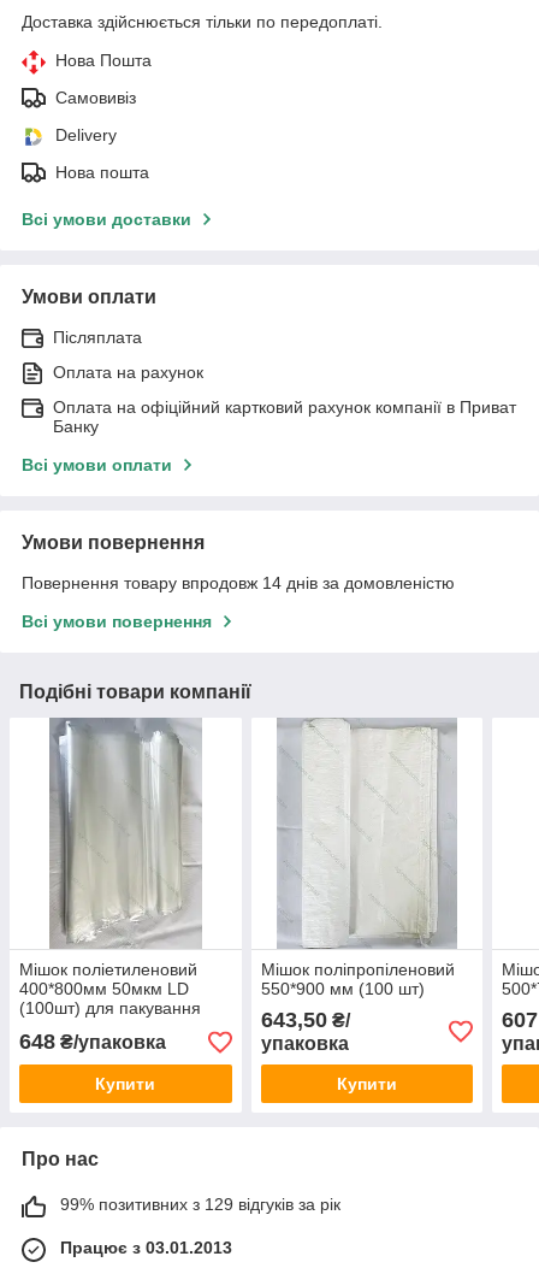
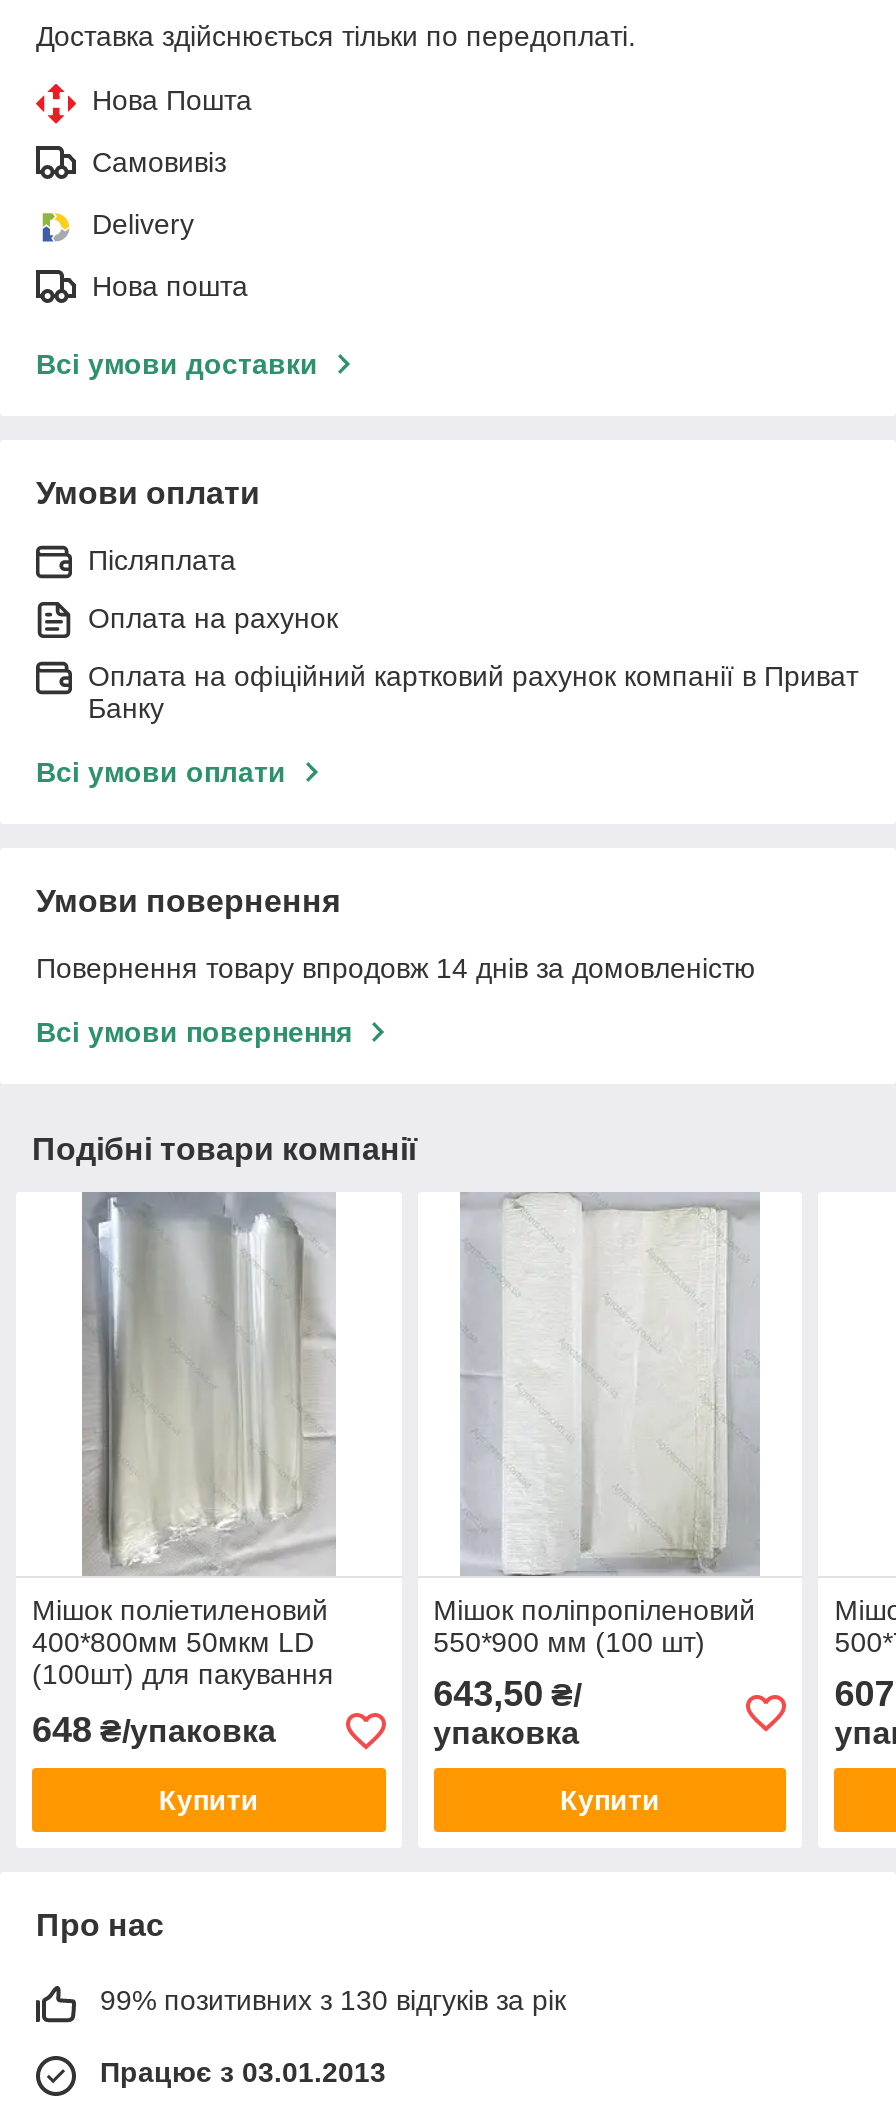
[60,1195,340,1214] 99% позитивних з 129 відгуків за рік -> [100,1985,566,2017] 99% позитивних з 130 відгуків за рік

